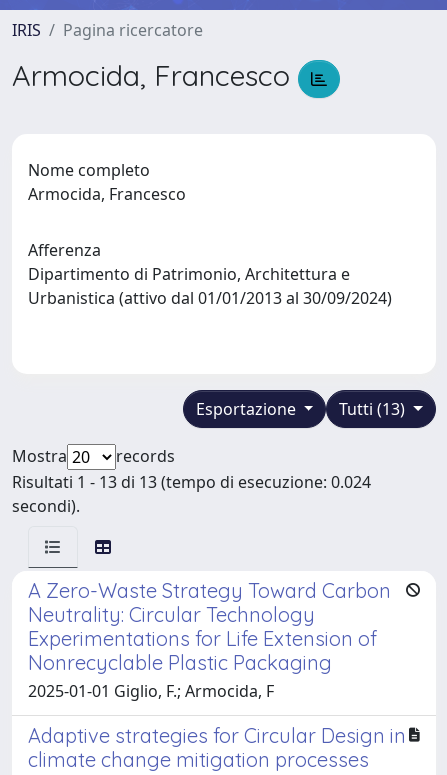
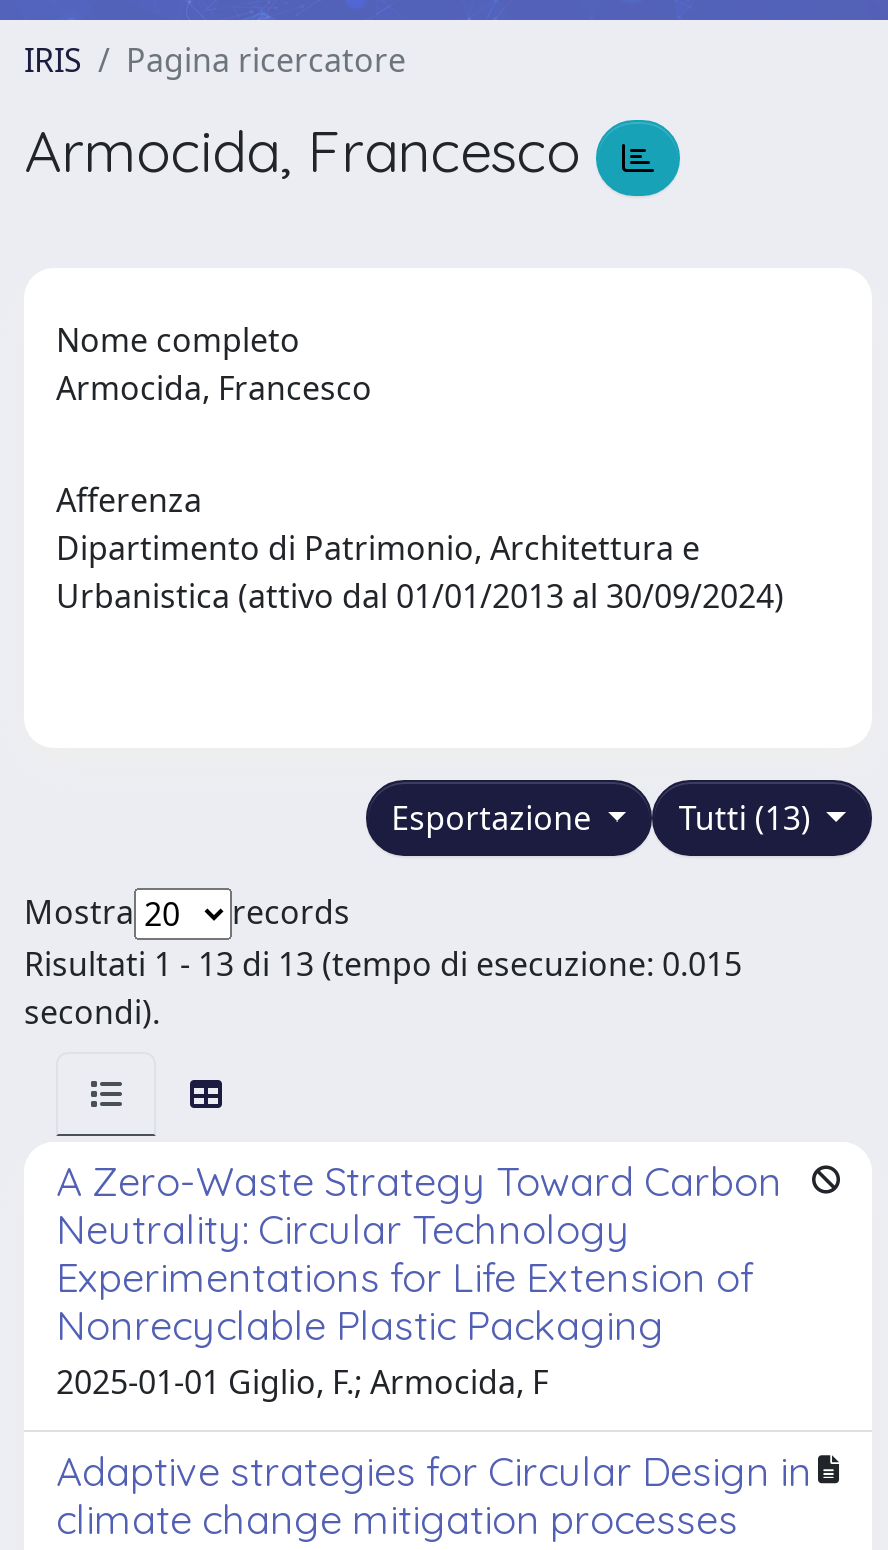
[12,471,371,493] Risultati 1 - 13 di 13 (tempo di esecuzione: 0.024 -> [24,942,742,986] Risultati 1 - 13 di 13 (tempo di esecuzione: 0.015

